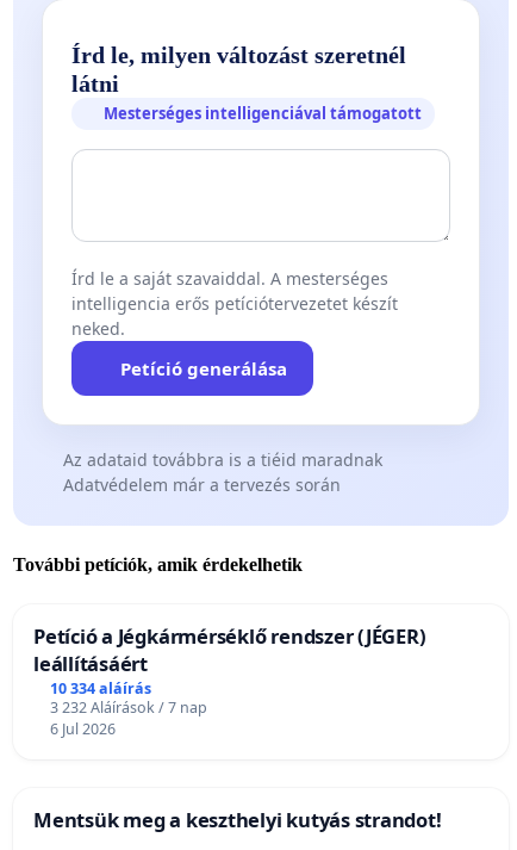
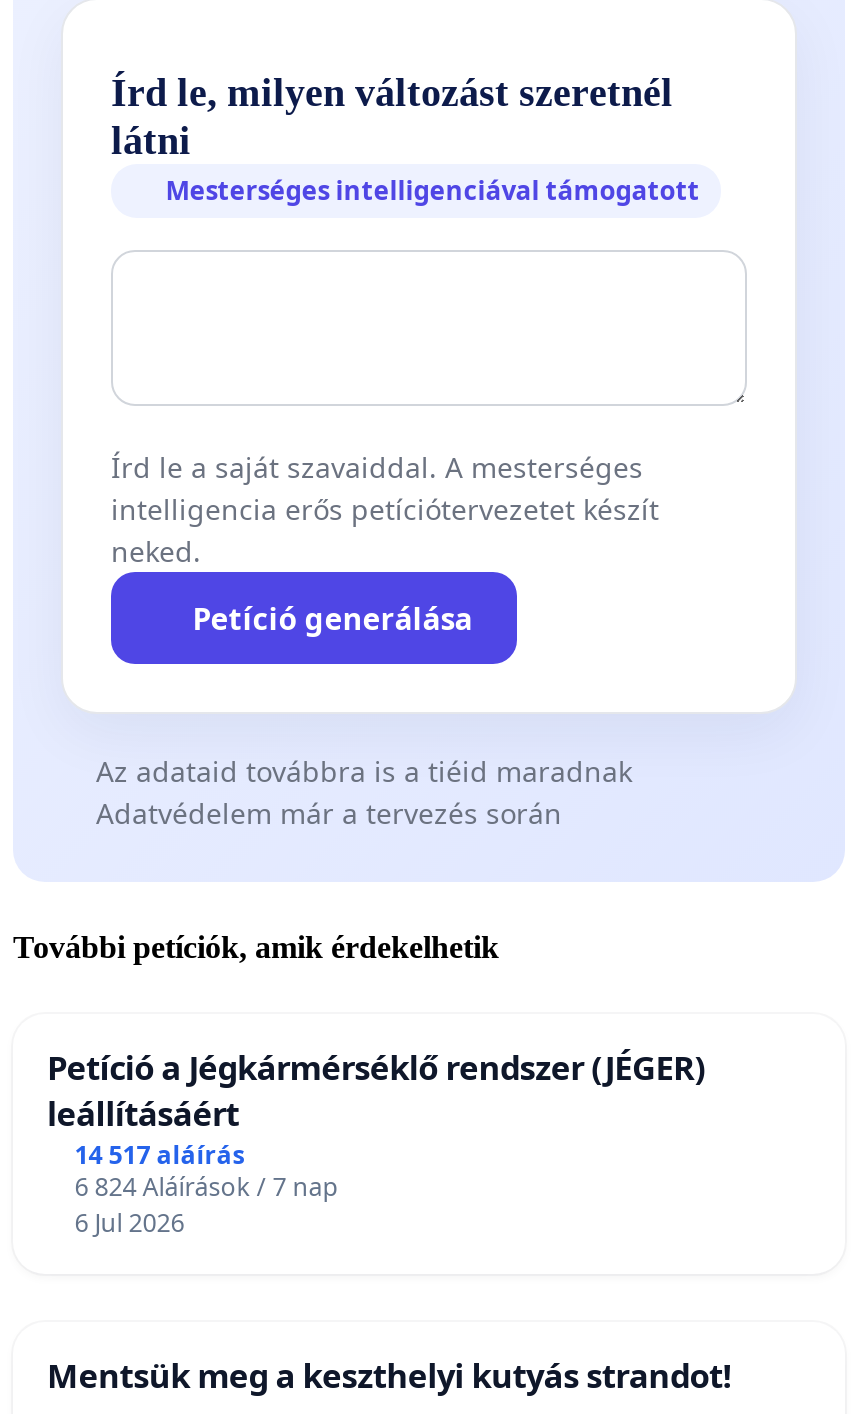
[50,678,151,698] 10 334 aláírás -> [75,1137,245,1171] 14 517 aláírás
[50,697,207,717] 3 232 Aláírások / 7 nap -> [75,1169,339,1203] 6 824 Aláírások / 7 nap

